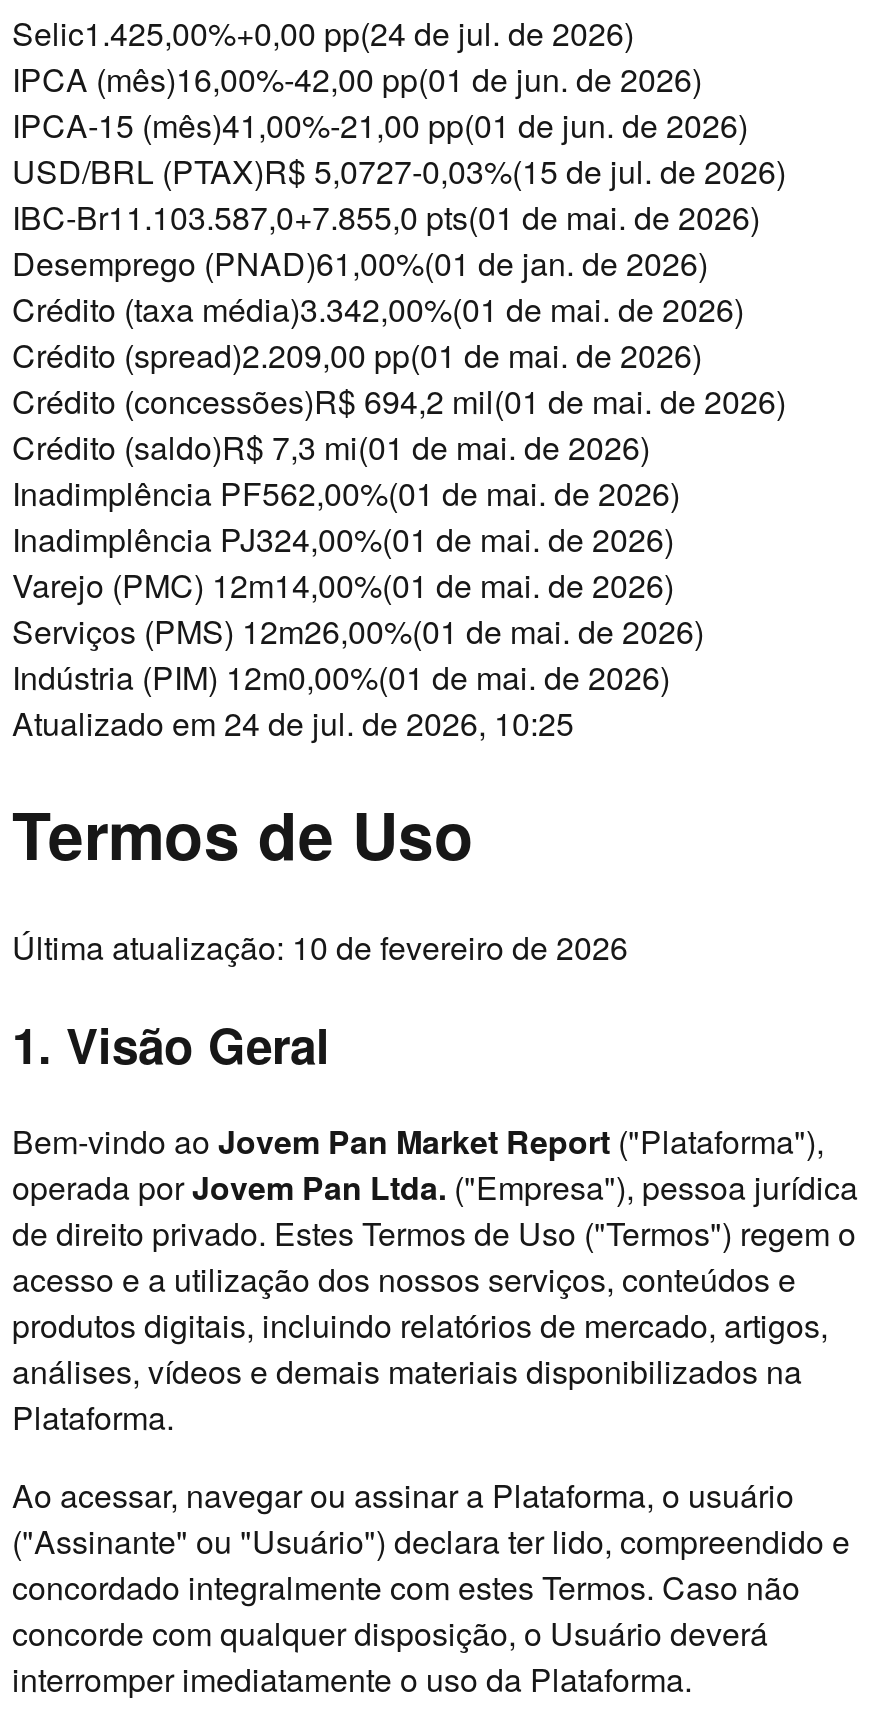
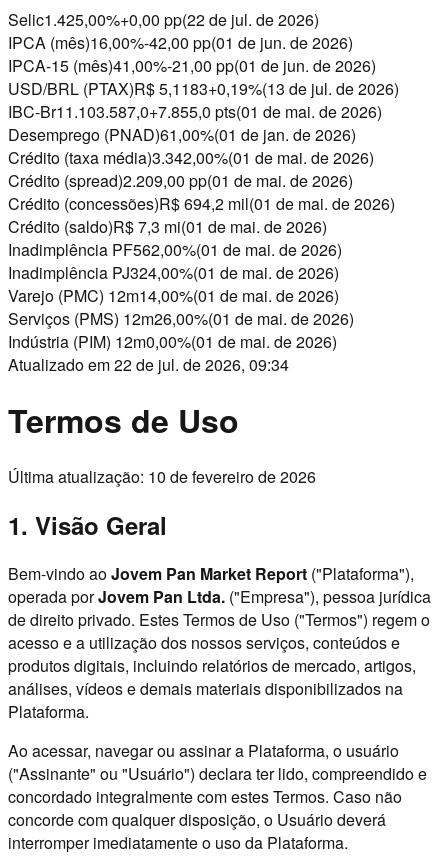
[12,10,634,56] Selic1.425,00%+0,00 pp(24 de jul. de 2026) -> [8,8,319,31] Selic1.425,00%+0,00 pp(22 de jul. de 2026)
[12,148,786,194] USD/BRL (PTAX)R$ 5,0727-0,03%(15 de jul. de 2026) -> [8,77,399,100] USD/BRL (PTAX)R$ 5,1183+0,19%(13 de jul. de 2026)
[12,700,574,746] Atualizado em 24 de jul. de 2026, 10:25 -> [8,353,289,376] Atualizado em 22 de jul. de 2026, 09:34

